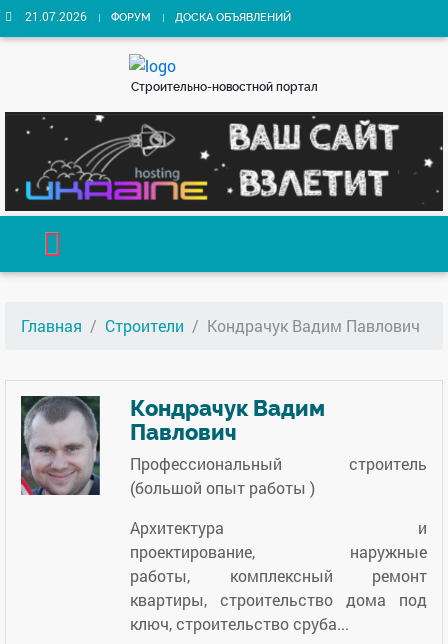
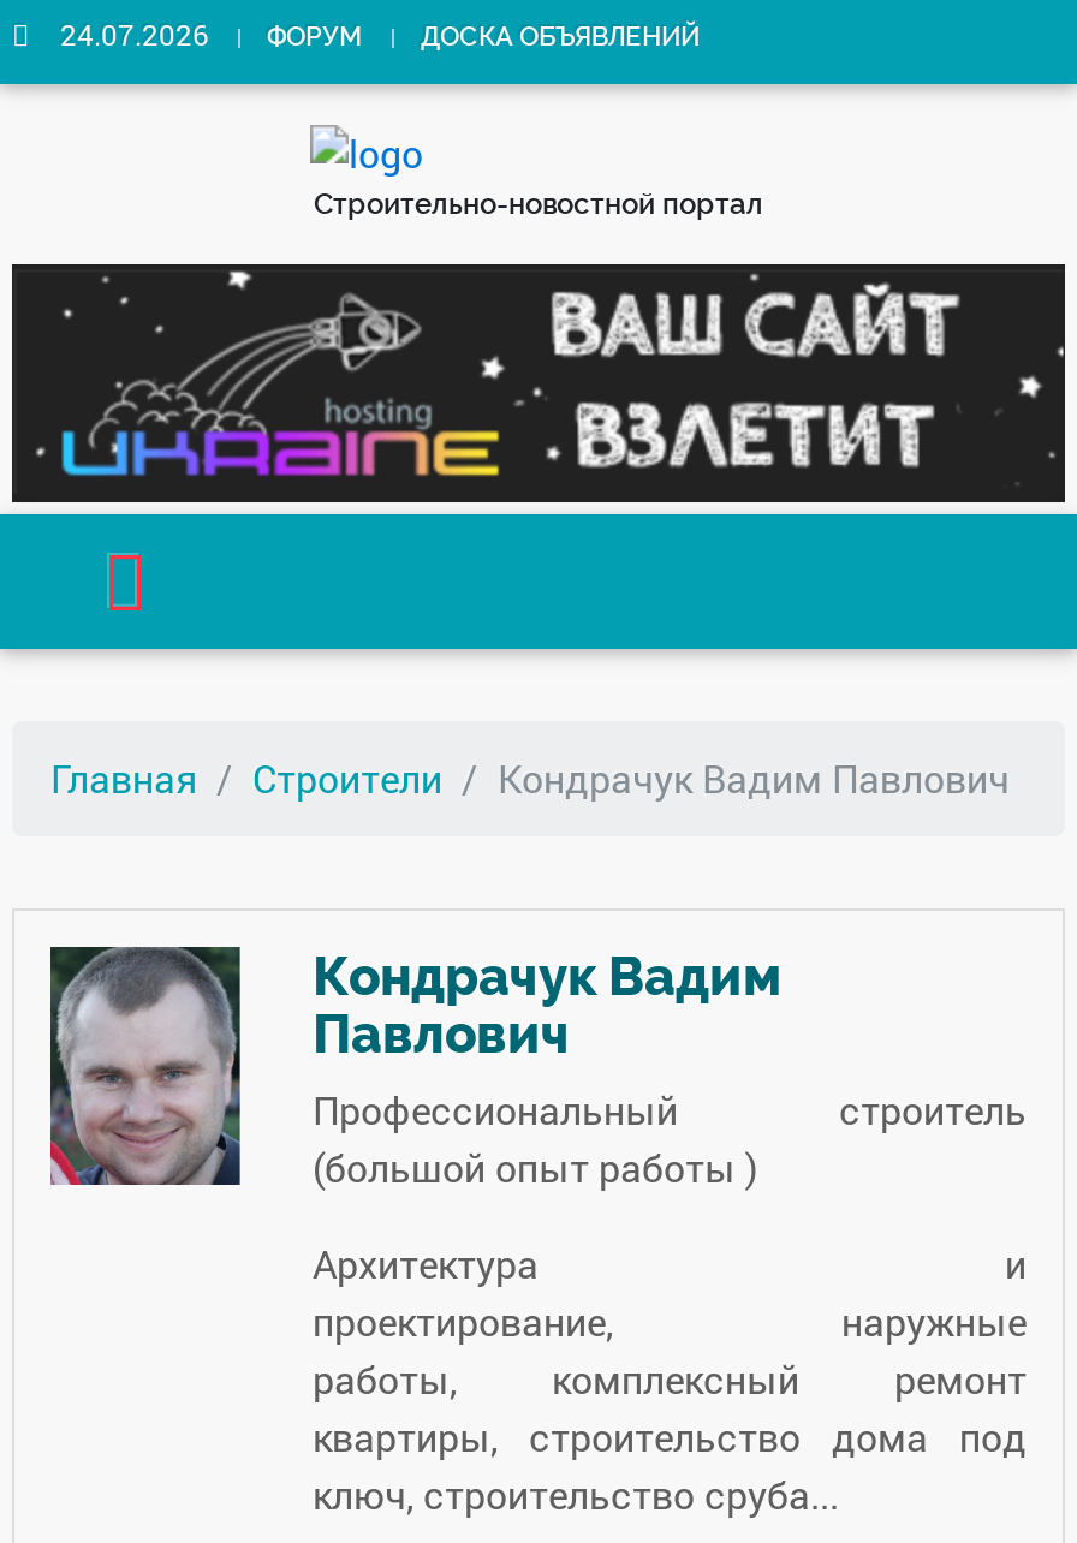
[22,8,291,24] 21.07.2026 ФОРУМ ДОСКА ОБЪЯВЛЕНИЙ -> [53,14,700,53] 24.07.2026 ФОРУМ ДОСКА ОБЪЯВЛЕНИЙ

